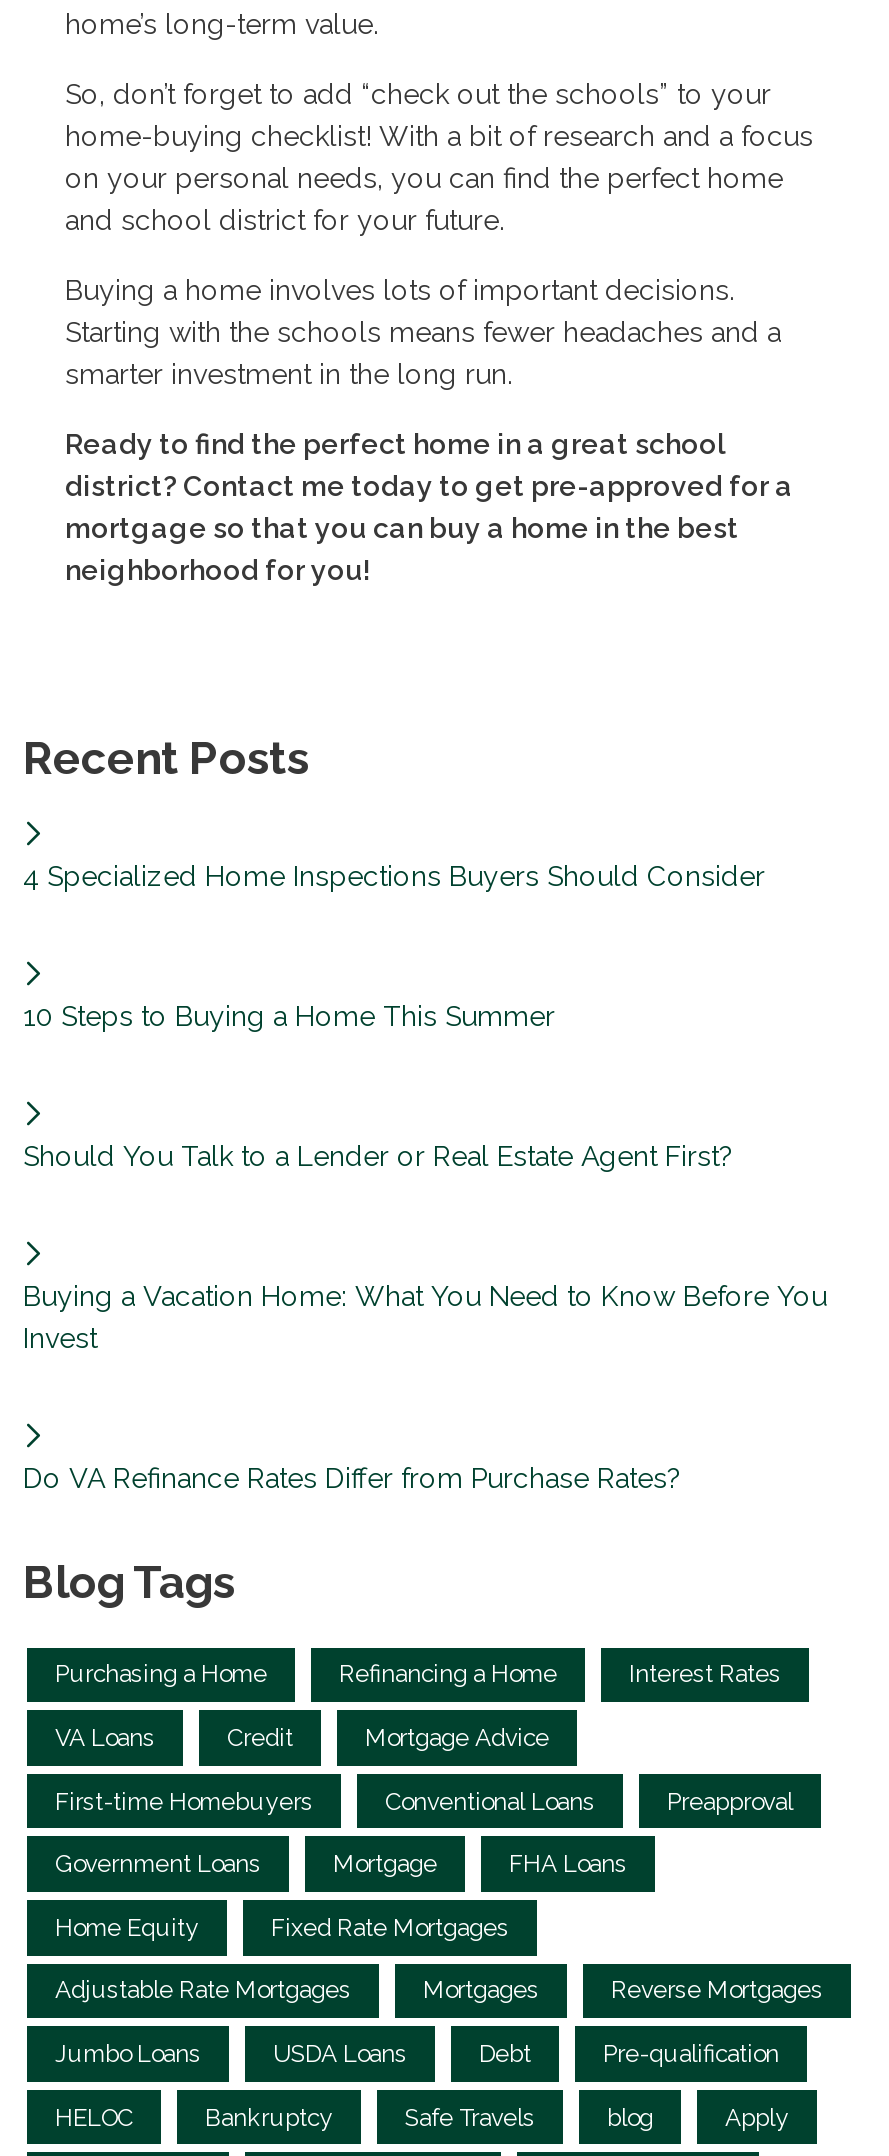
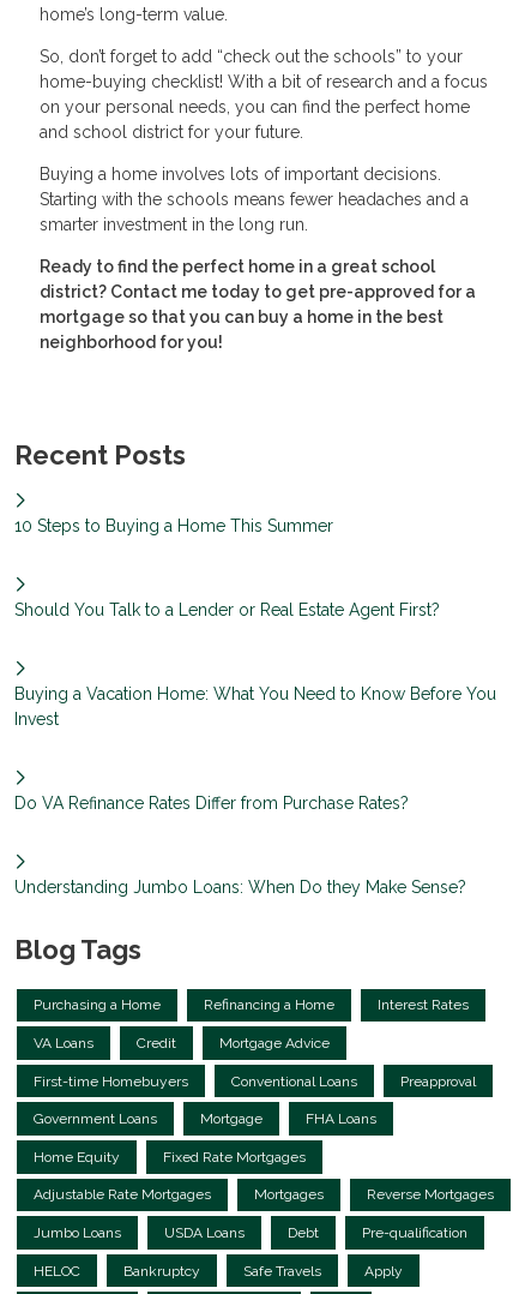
[23,860,765,892] 4 Specialized Home Inspections Buyers Should Consider -> none
moved [23,1000,827,1494] -> [14,516,496,812]: 10 Steps to Buying a Home This Summer | Should You Talk to a Lender or Real Estate Agent First? | Buying a Vacation Home: What You Need to Know Before You | Invest | Do VA Refinance Rates Differ from Purchase Rates?
none -> [14,877,466,896] Understanding Jumbo Loans: When Do they Make Sense?
[607,2103,653,2131] blog -> none

